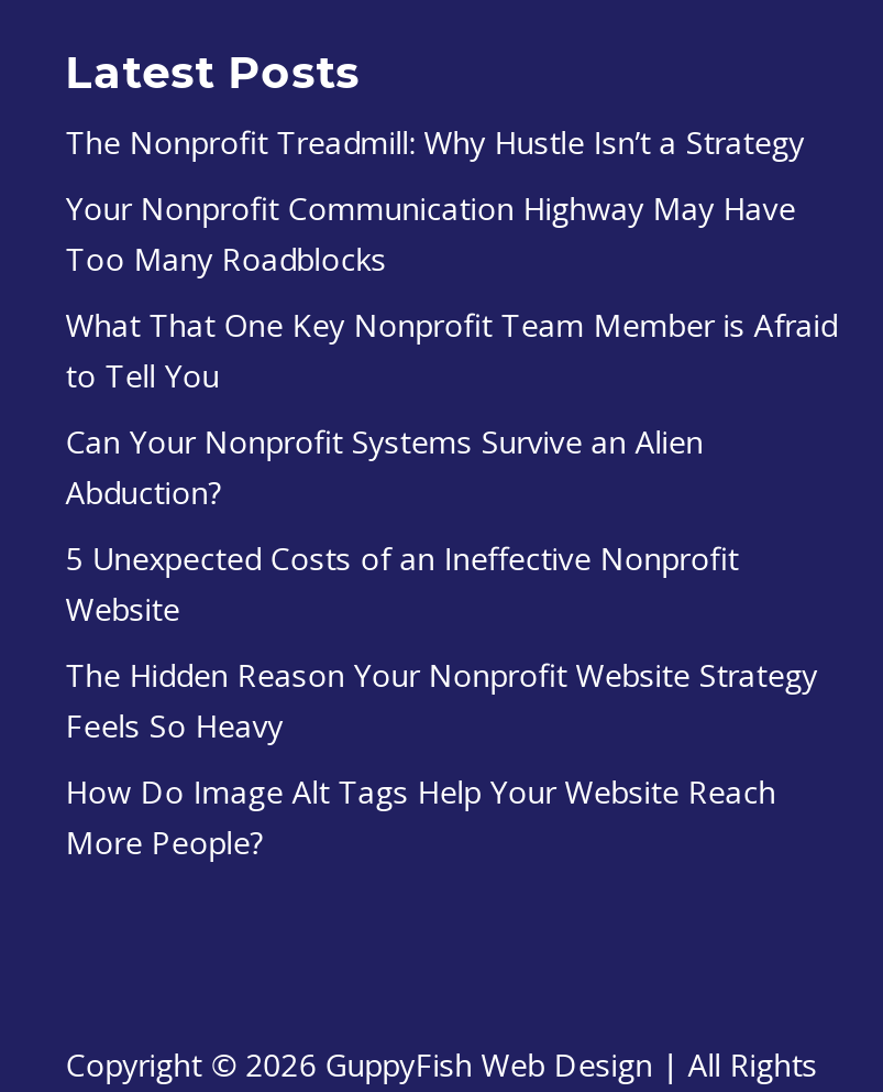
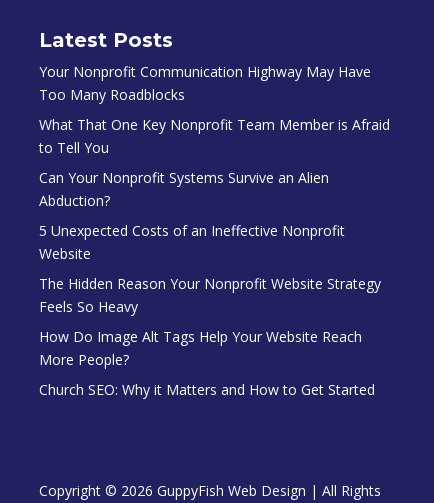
[66,122,804,163] The Nonprofit Treadmill: Why Hustle Isn’t a Strategy -> none
moved [66,188,837,863] -> [39,62,390,369]: Your Nonprofit Communication Highway May Have | Too Many Roadblocks | What That One Key Nonprofit Team Member is Afraid | ... | How Do Image Alt Tags Help Your Website Reach | More People?
none -> [39,380,375,399] Church SEO: Why it Matters and How to Get Started

